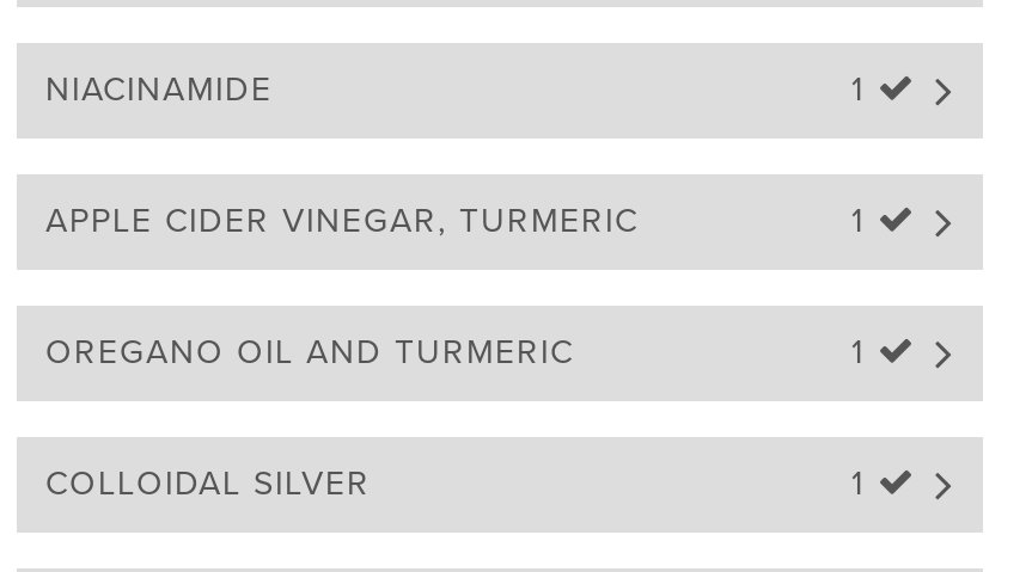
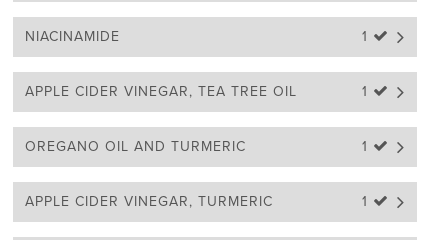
moved [45,201,639,241] -> [25,193,273,210]: APPLE CIDER VINEGAR, TURMERIC
none -> [25,83,297,100] APPLE CIDER VINEGAR, TEA TREE OIL
[45,463,371,504] COLLOIDAL SILVER -> none

